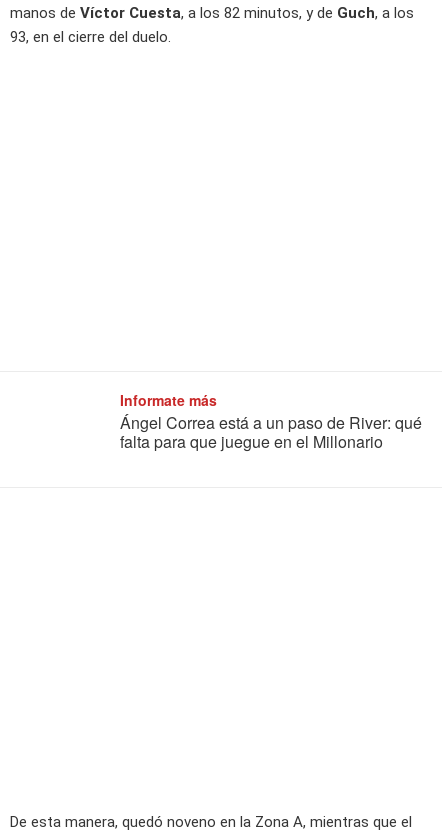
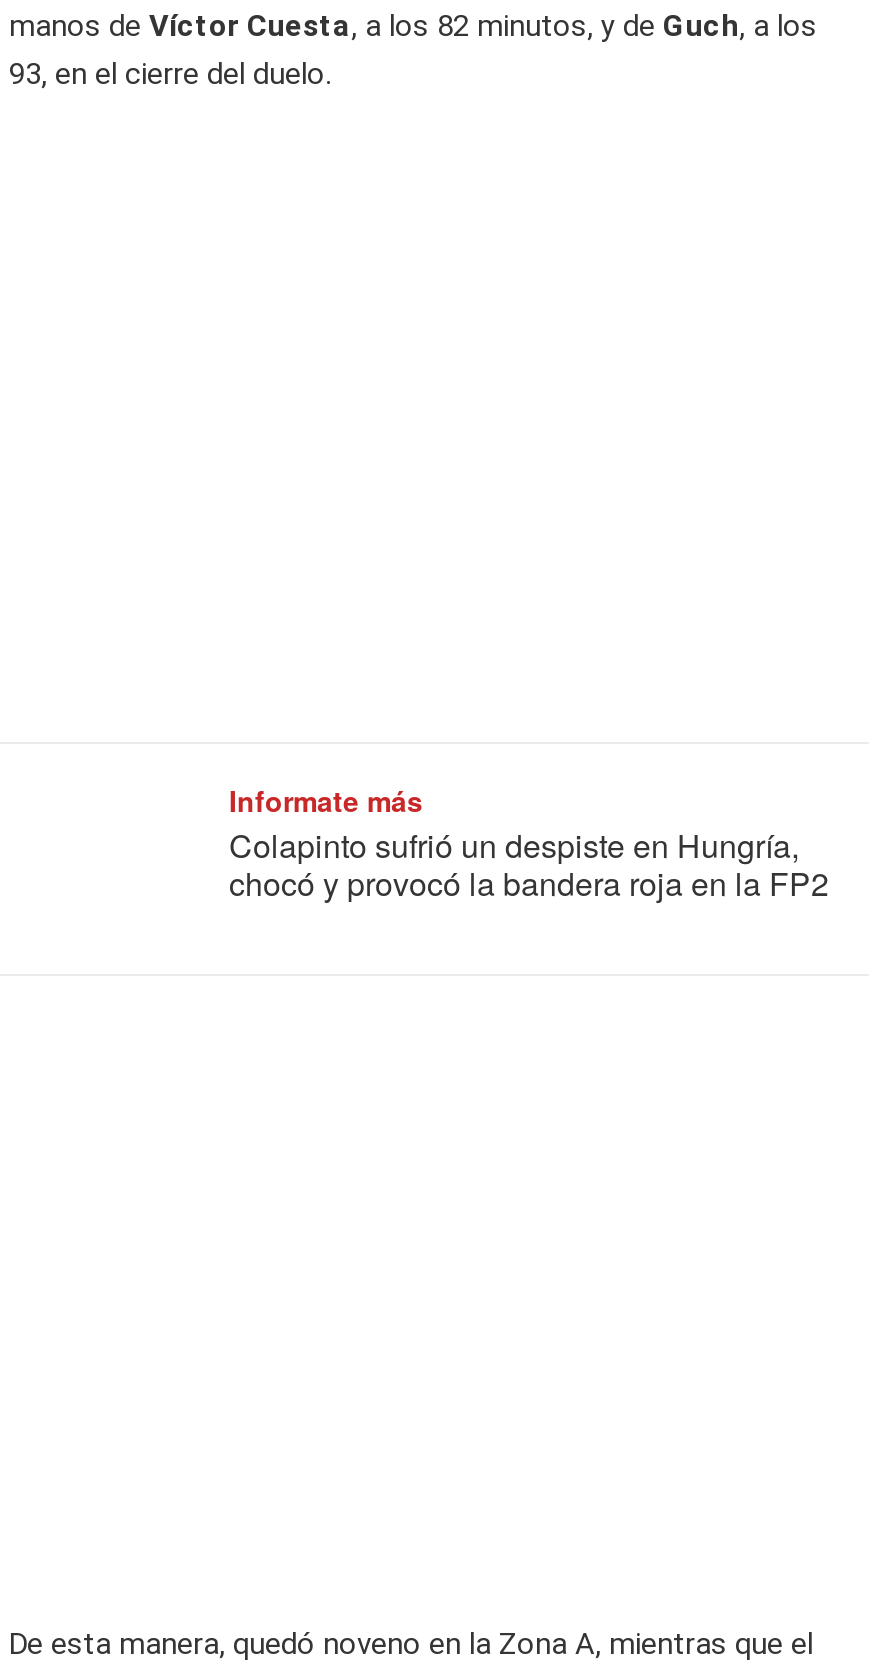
[120,411,422,453] Ángel Correa está a un paso de River: qué | falta para que juegue en el Millonario -> [229,822,829,906] Colapinto sufrió un despiste en Hungría, | chocó y provocó la bandera roja en la FP2

